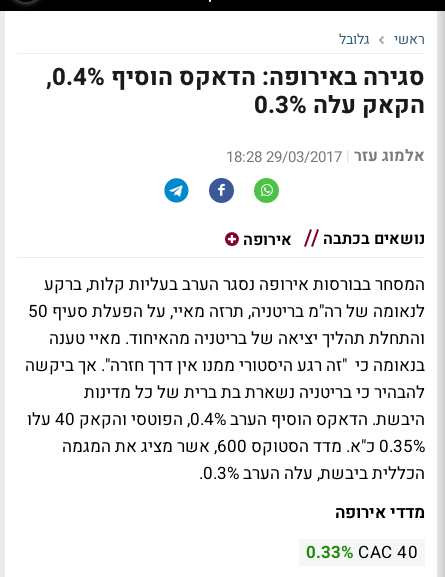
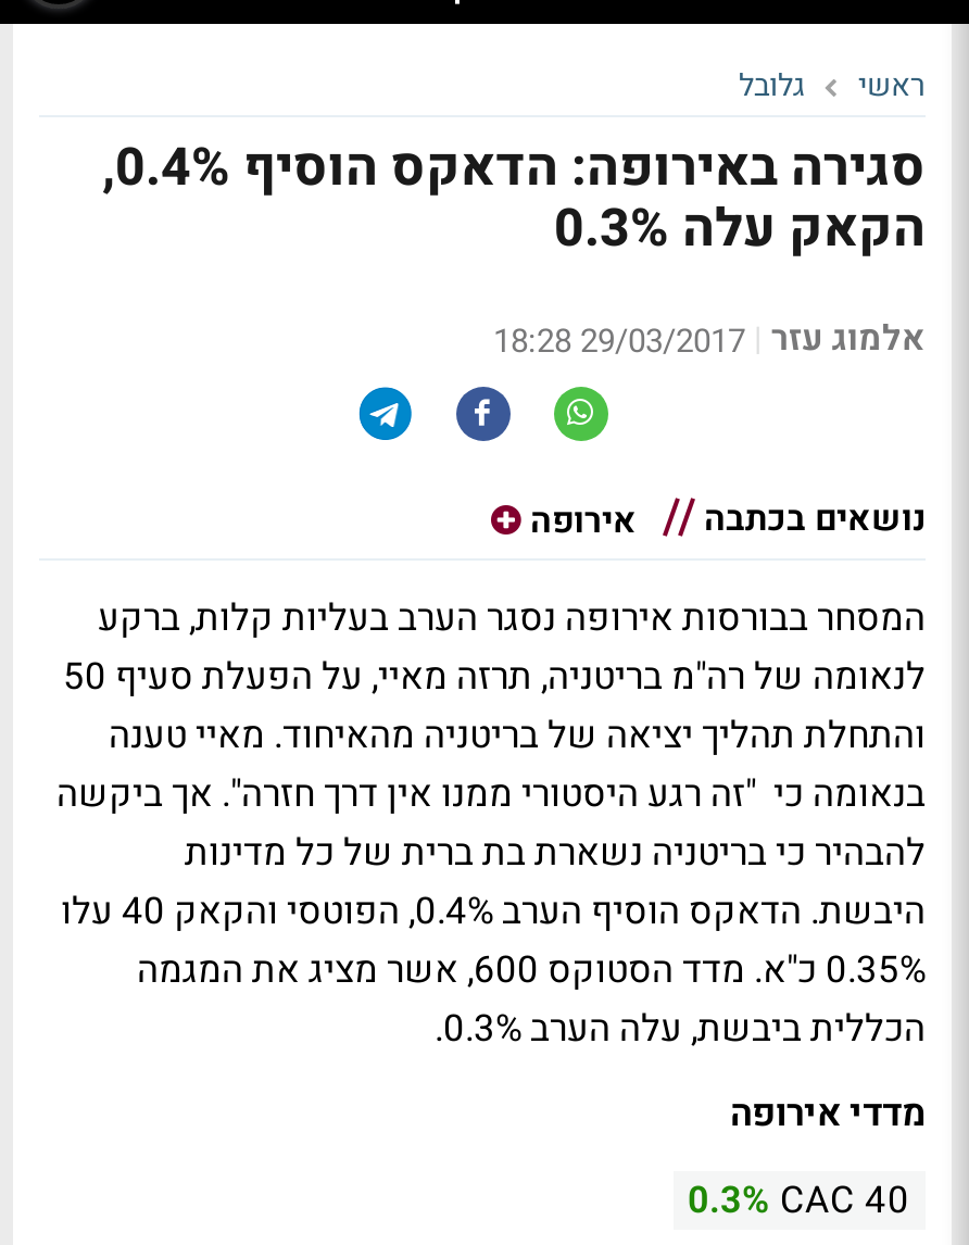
[305,540,418,565] 0.33% CAC 40 -> [688,1173,910,1228] 0.3% CAC 40

